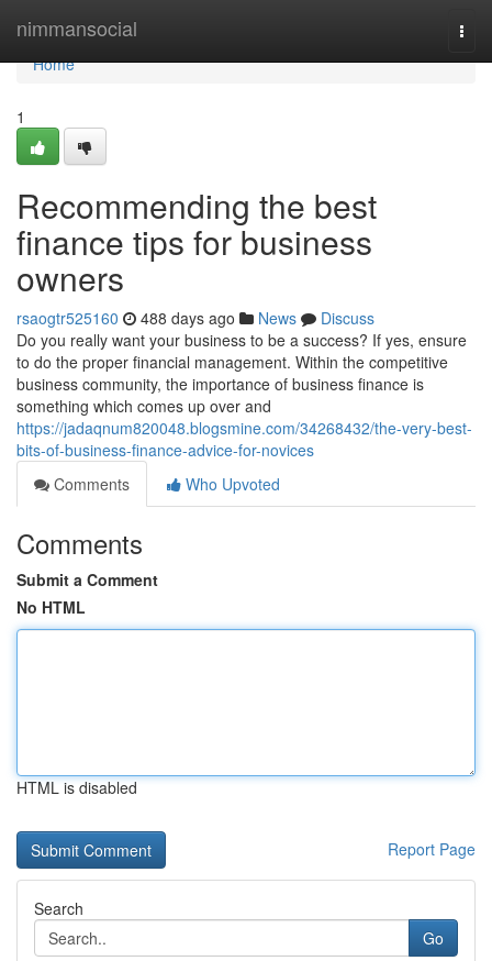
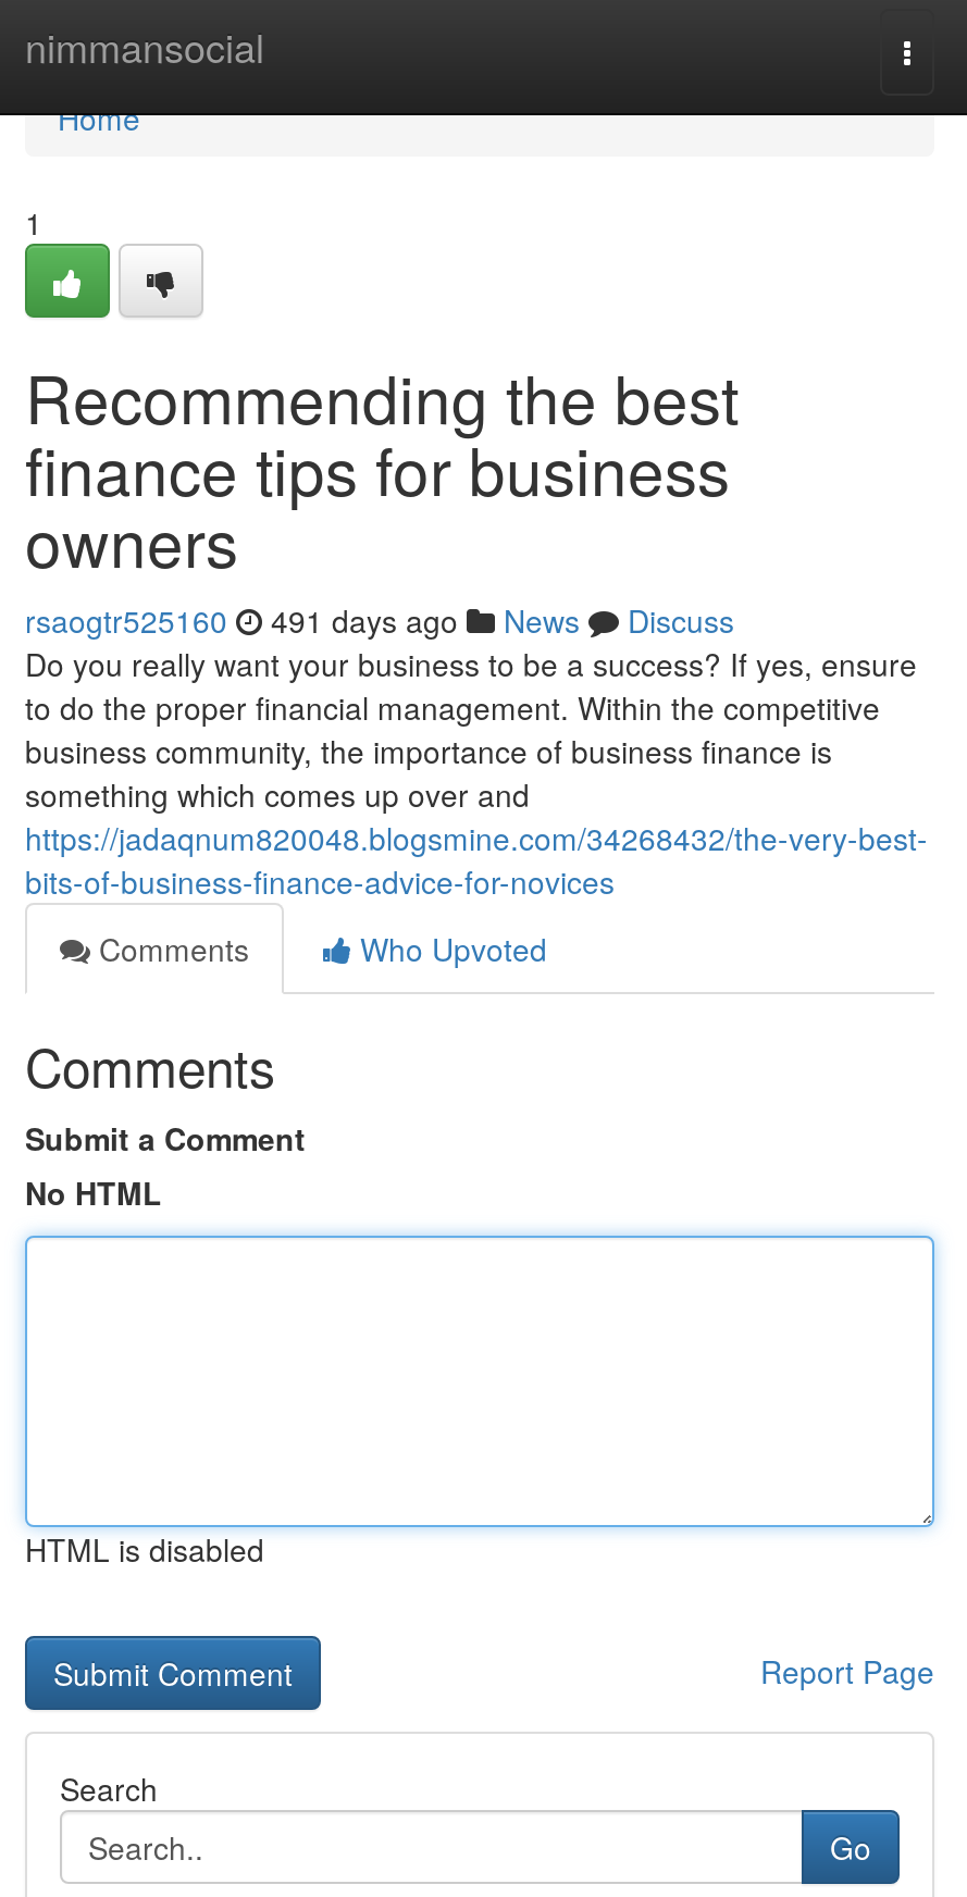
[16,307,374,329] rsaogtr525160 488 days ago News Discuss -> [25,598,734,642] rsaogtr525160 491 days ago News Discuss

